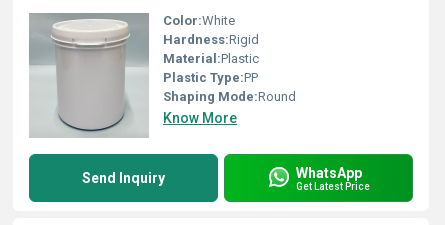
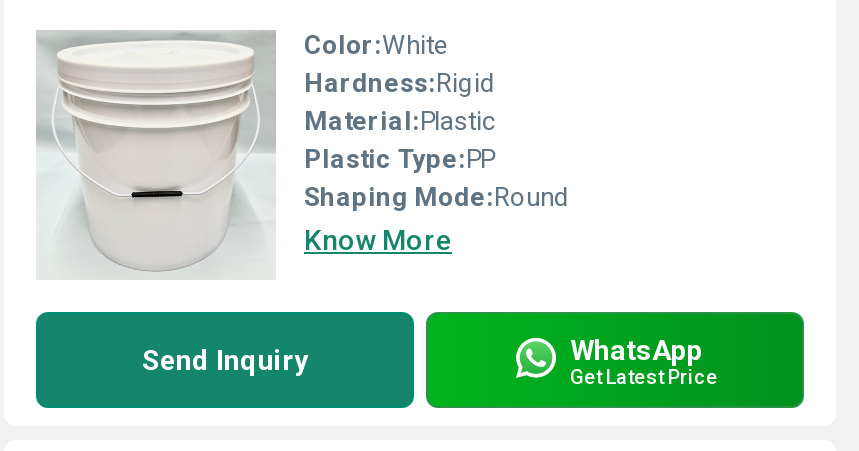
[30,14,148,137] [image] -> [40,34,272,276] [image]

